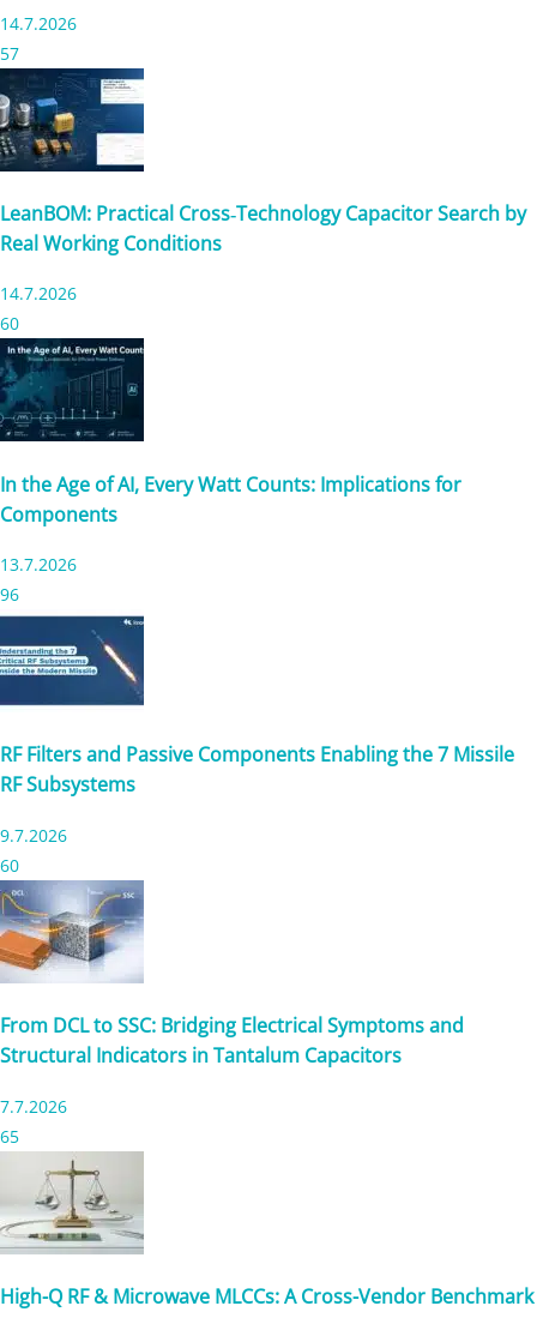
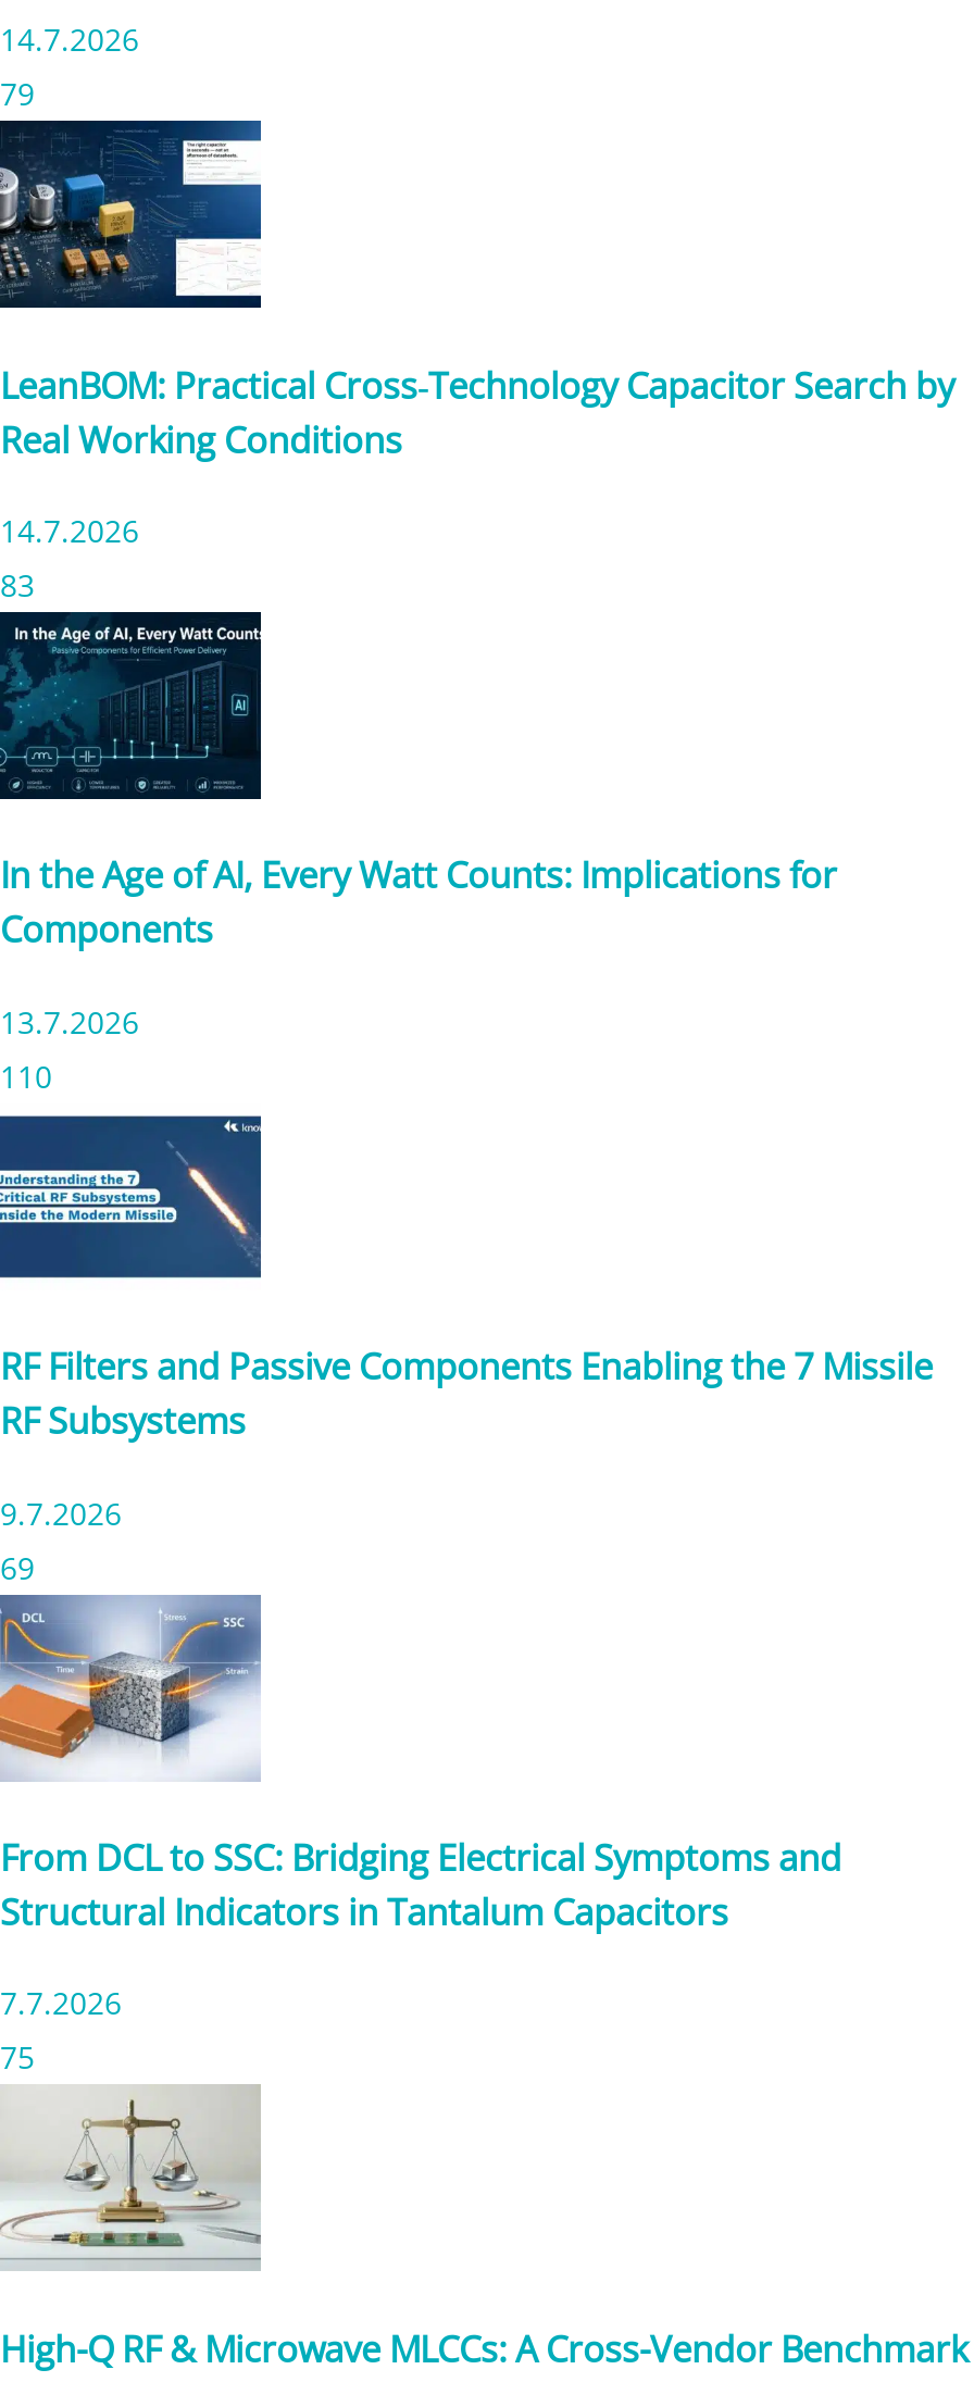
[0,41,19,64] 57 -> [0,74,35,115] 79
[0,312,19,335] 60 -> [0,565,35,606] 83
[0,583,19,606] 96 -> [0,1056,52,1097] 110
[0,854,19,876] 60 -> [0,1547,35,1588] 69
[0,1124,19,1147] 65 -> [0,2037,35,2079] 75

